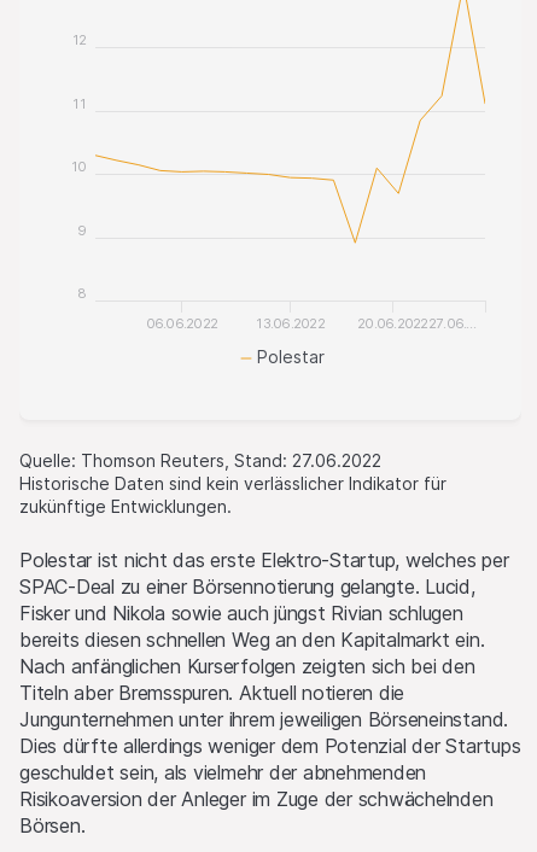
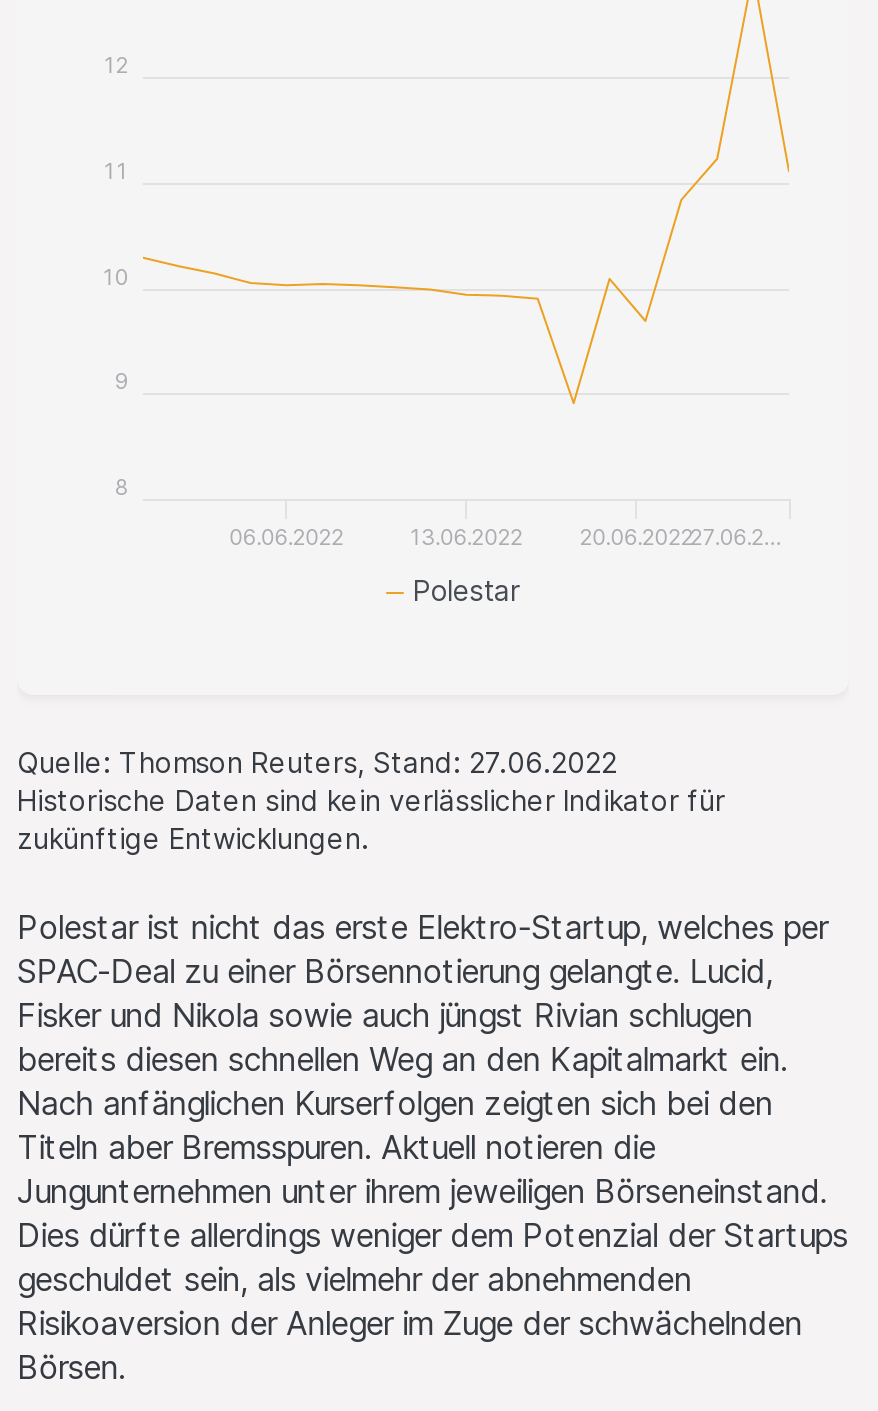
[357,315,477,332] 20.06.202227.06.… -> [579,524,781,550] 20.06.2022 | 27.06.2…

